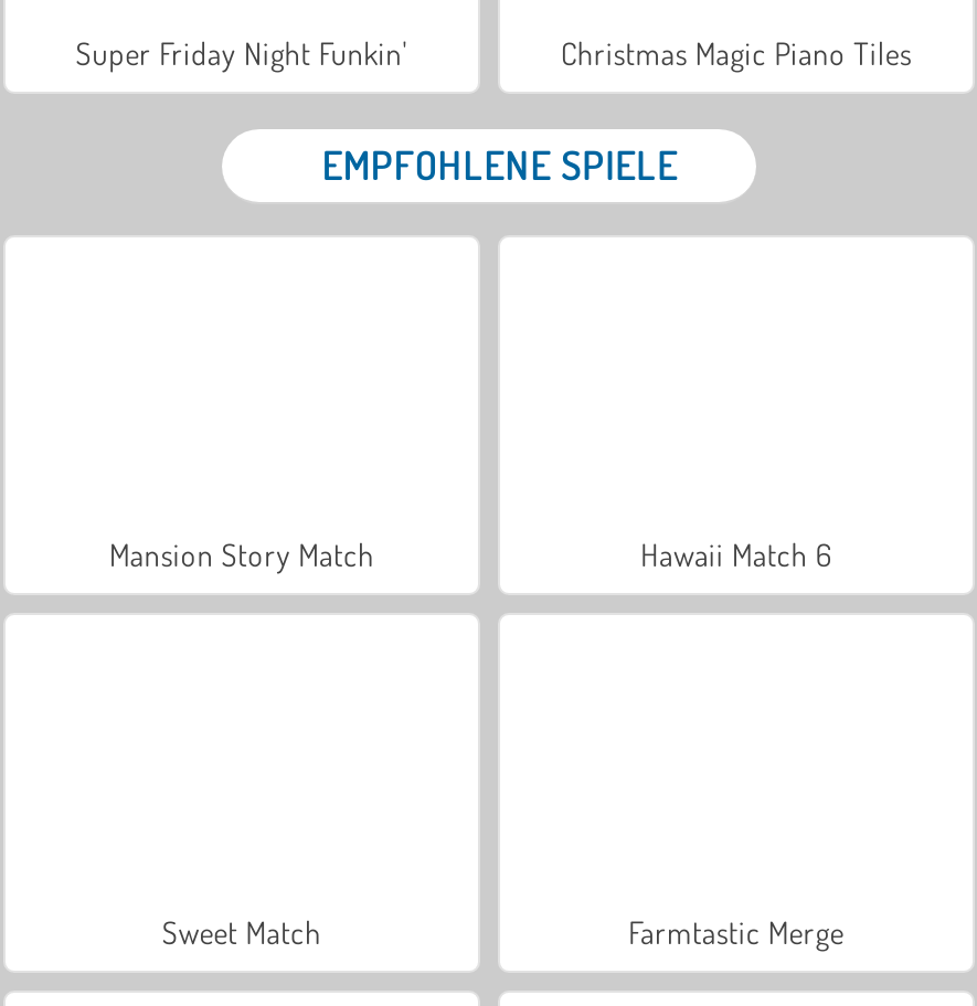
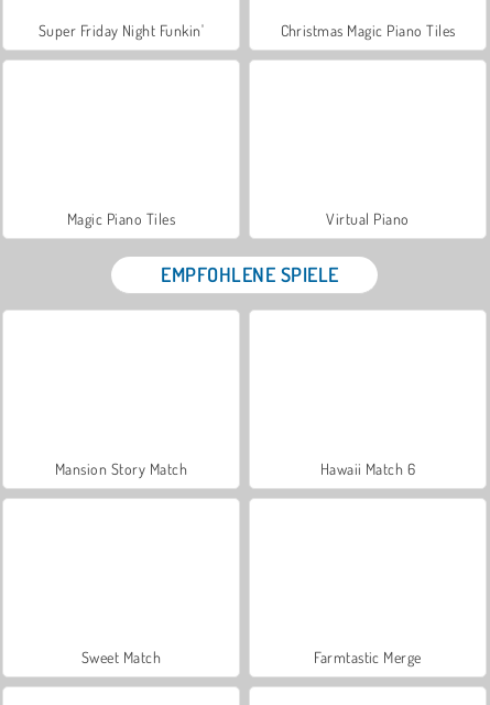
none -> [67,209,409,228] Magic Piano Tiles | Virtual Piano

